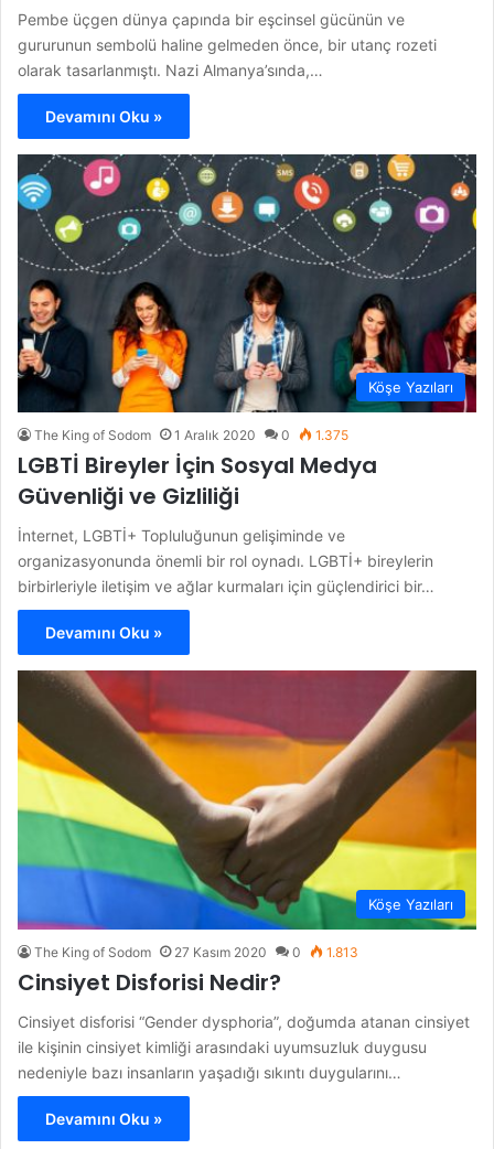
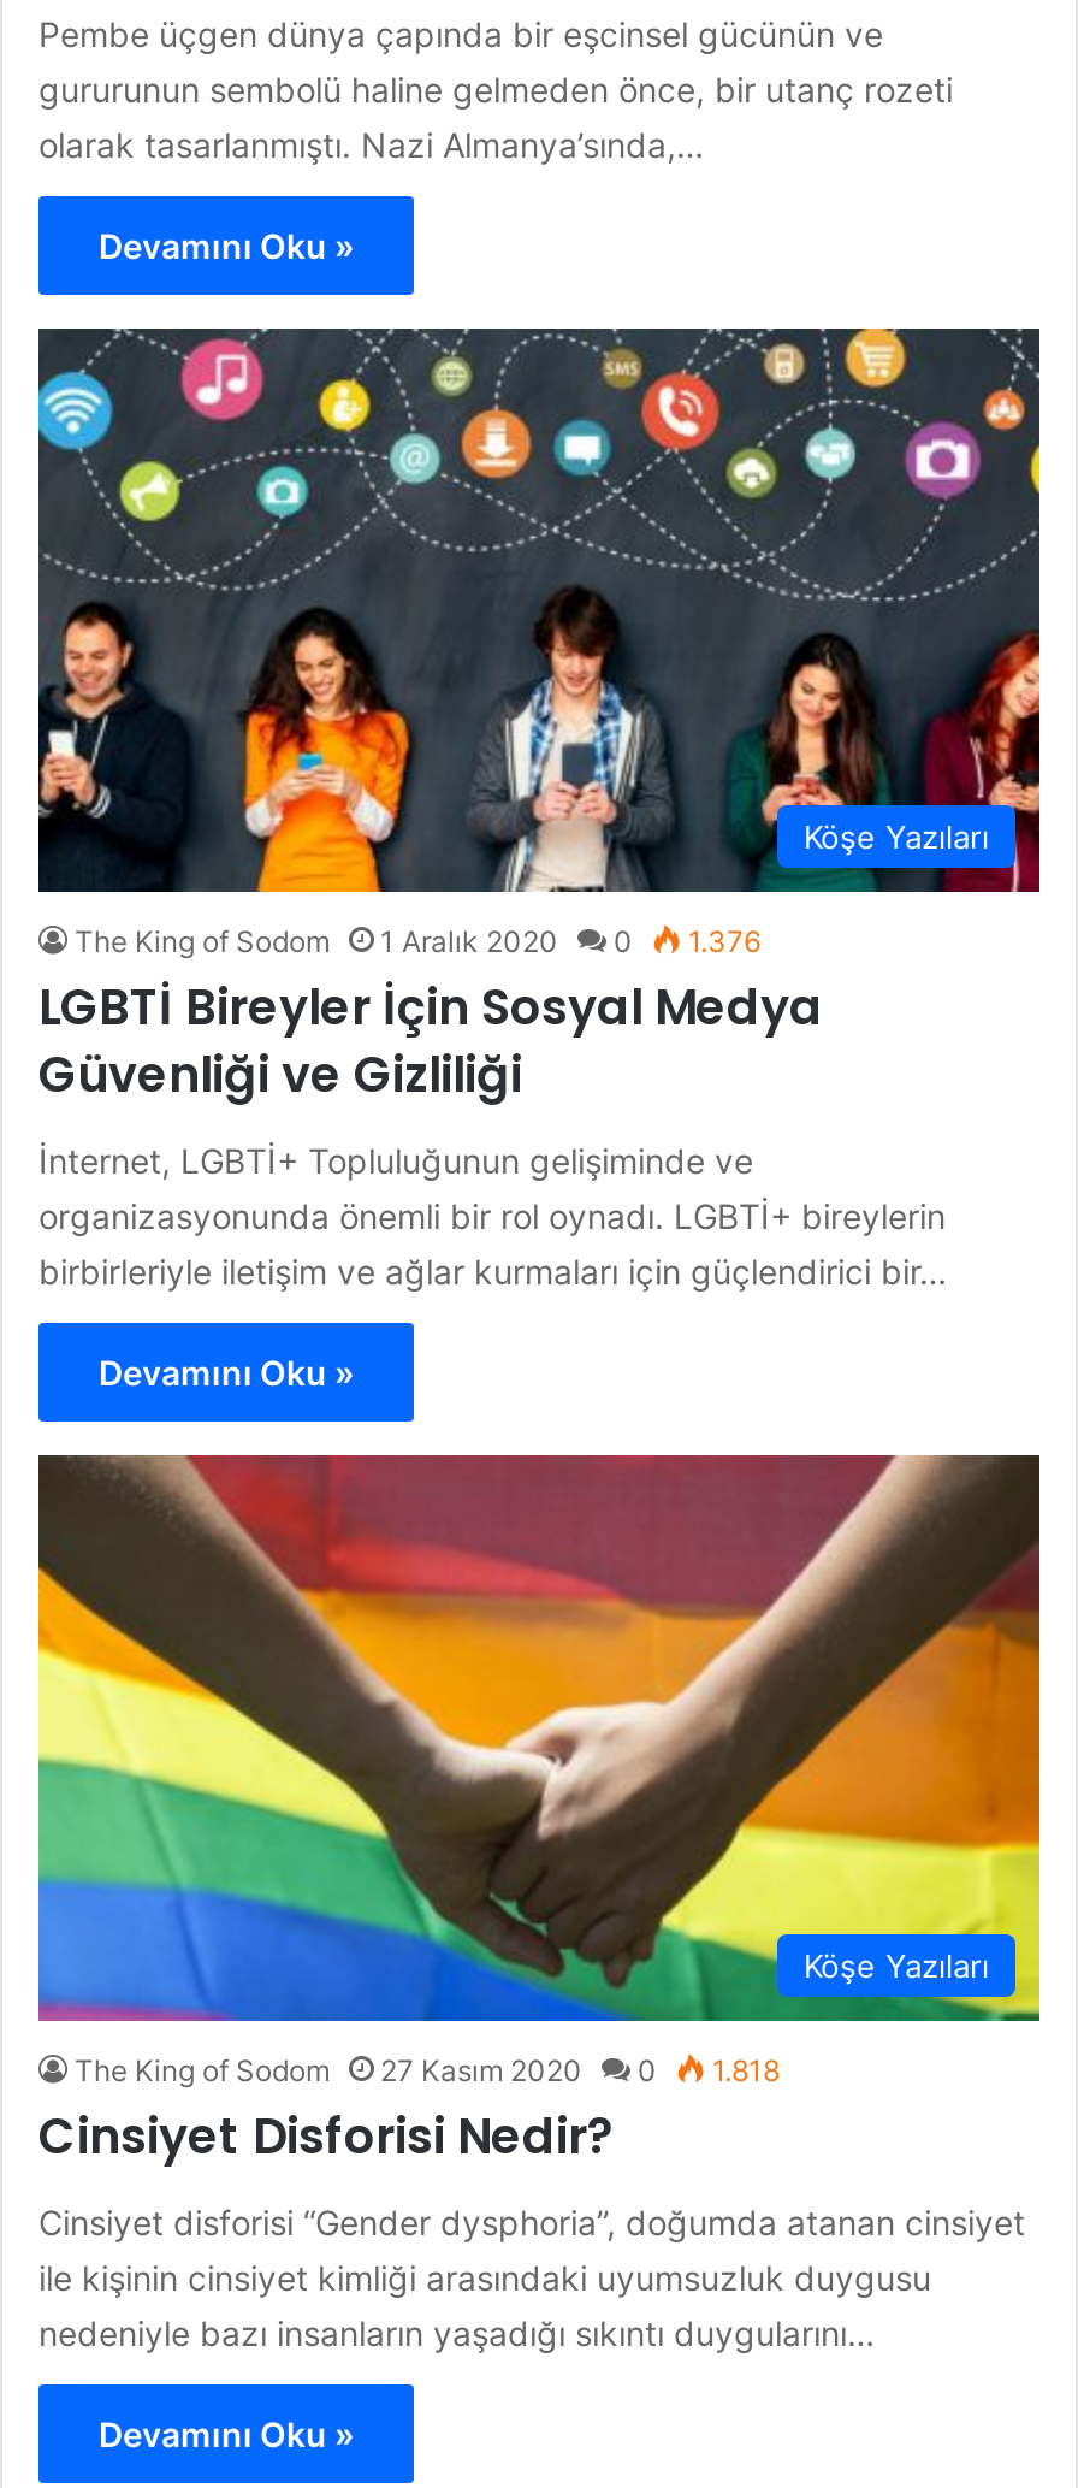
[34,427,348,444] The King of Sodom 1 Aralık 2020 0 1.375 -> [75,924,760,961] The King of Sodom 1 Aralık 2020 0 1.376
[34,944,358,961] The King of Sodom 27 Kasım 2020 0 1.813 -> [75,2053,780,2089] The King of Sodom 27 Kasım 2020 0 1.818

